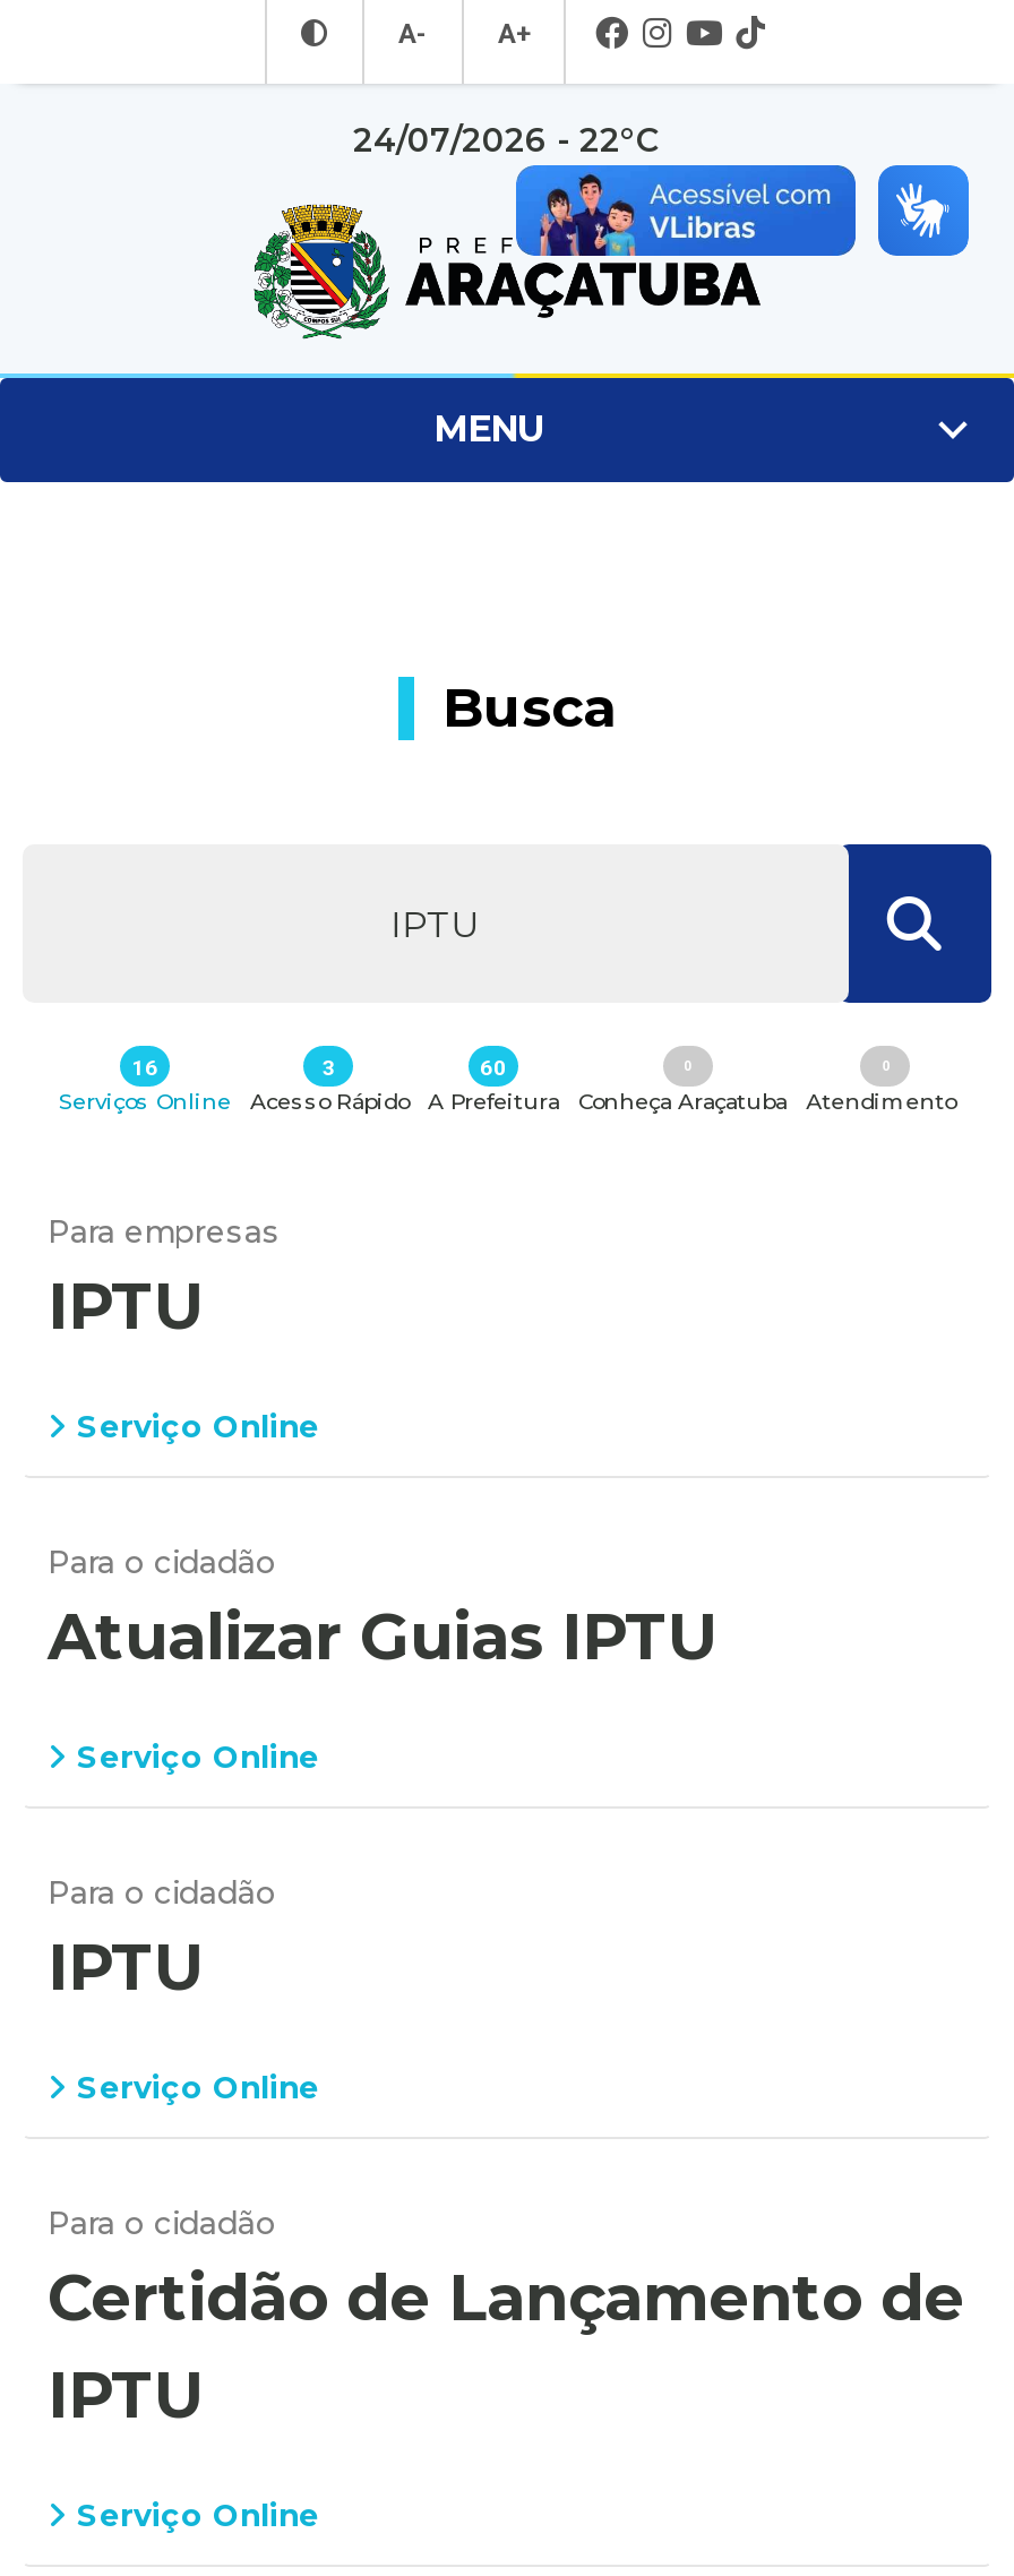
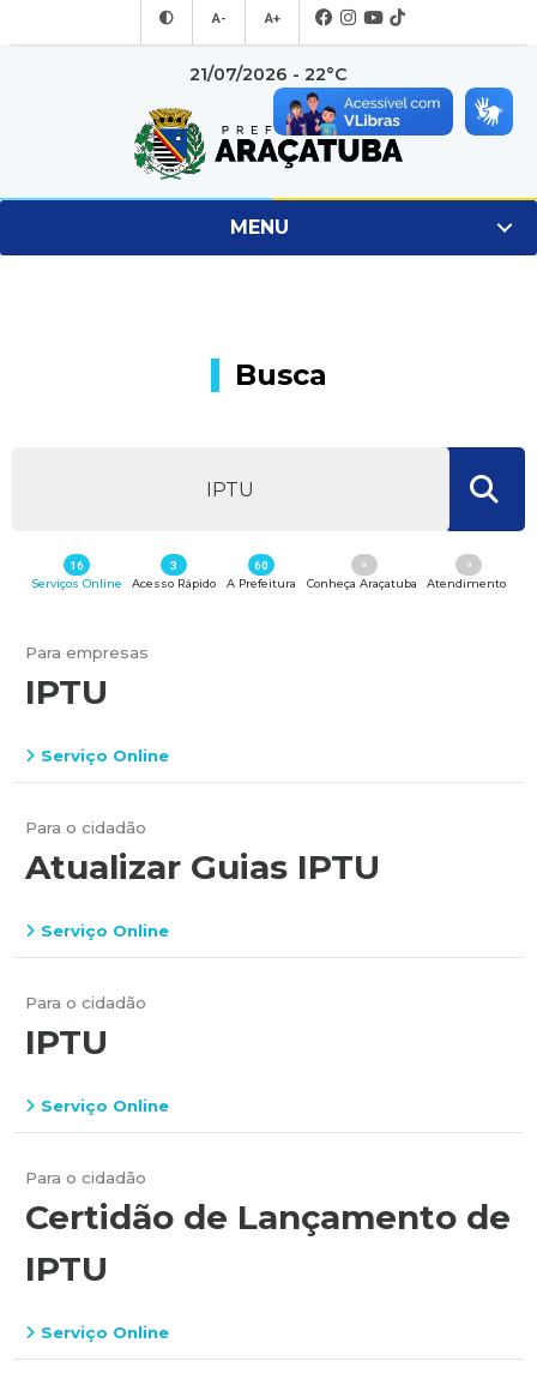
[353,120,661,161] 24/07/2026 - 22°C -> [189,64,348,85] 21/07/2026 - 22°C

